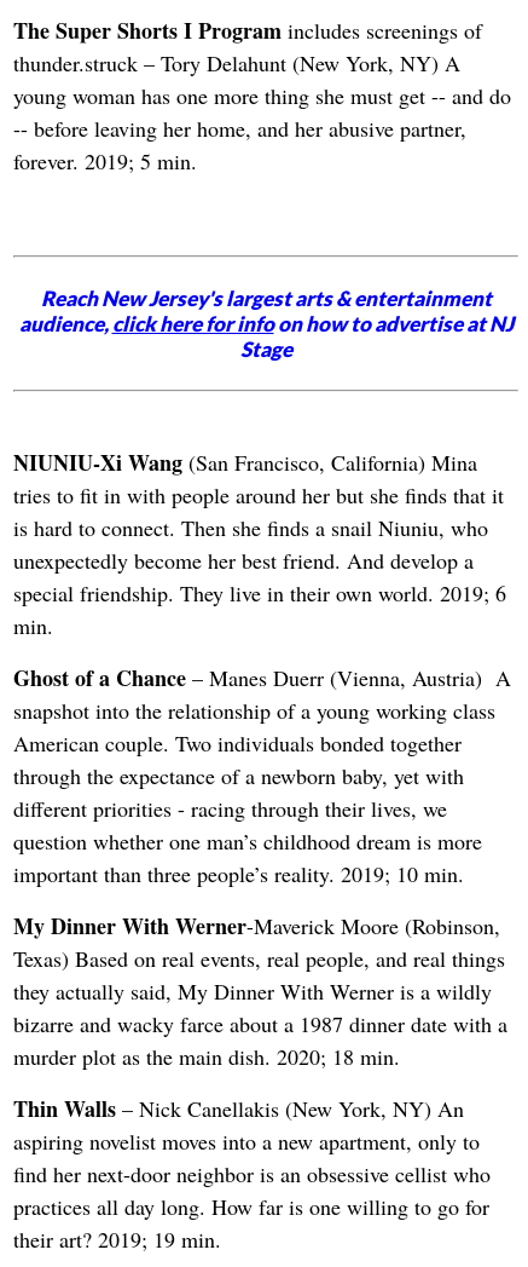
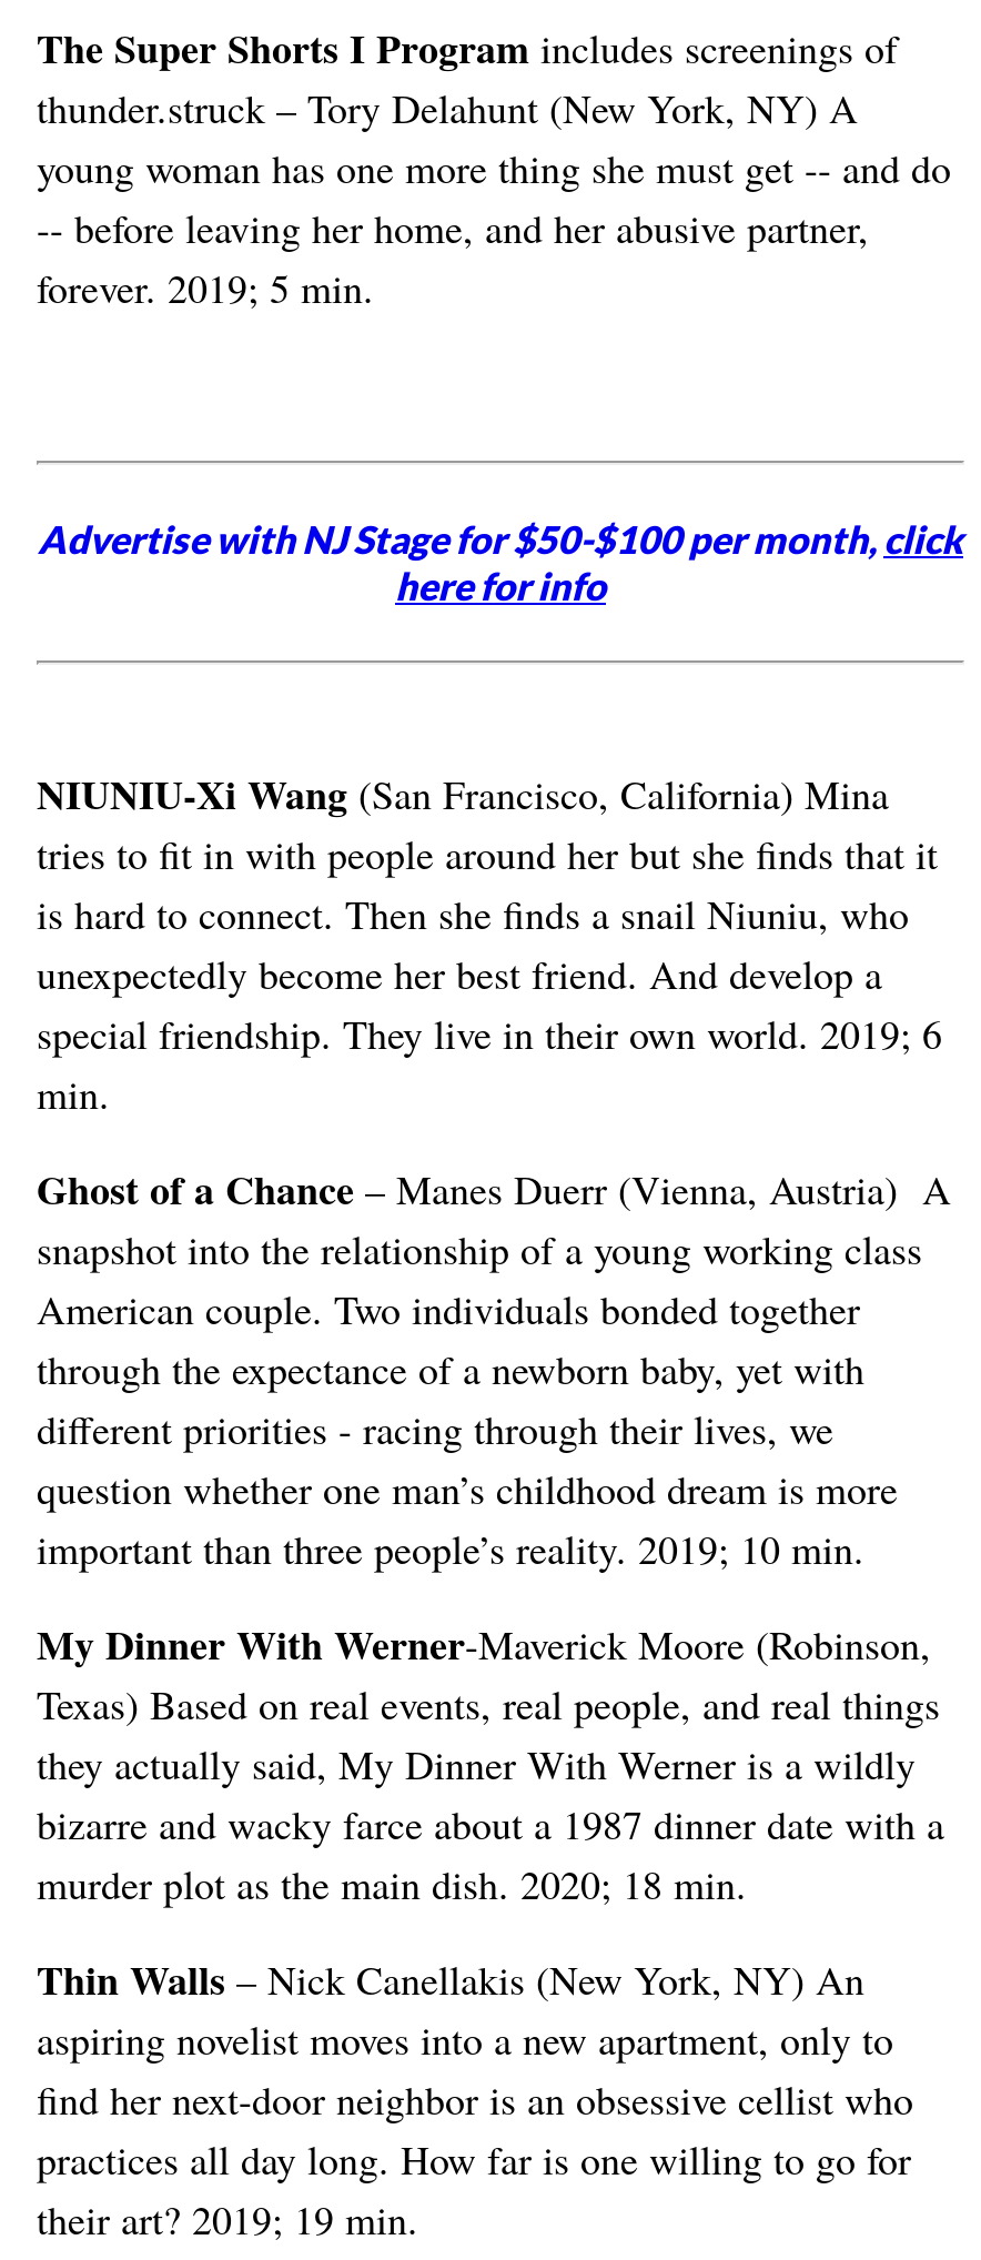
[19,286,513,362] Reach New Jersey's largest arts & entertainment | audience, click here for infoon how to advertise at NJ | Stage -> [38,517,963,610] Advertise with NJ Stage for $50-$100 per month, click | here for info

